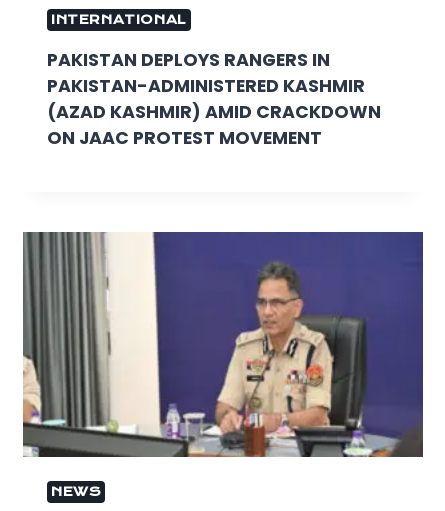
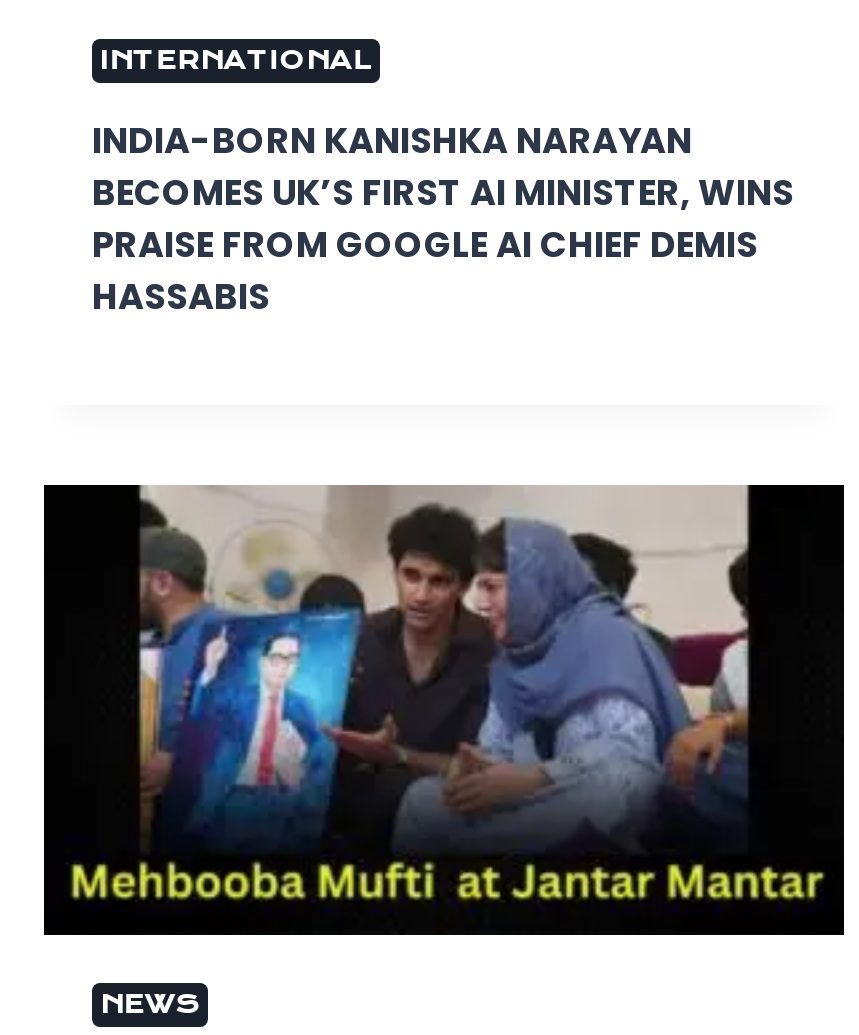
[47,48,381,150] PAKISTAN DEPLOYS RANGERS IN | PAKISTAN-ADMINISTERED KASHMIR | (AZAD KASHMIR) AMID CRACKDOWN | ON JAAC PROTEST MOVEMENT -> [92,118,794,322] INDIA-BORN KANISHKA NARAYAN | BECOMES UK’S FIRST AI MINISTER, WINS | PRAISE FROM GOOGLE AI CHIEF DEMIS | HASSABIS
[22,231,424,458] [image] -> [42,483,846,937] [image]

